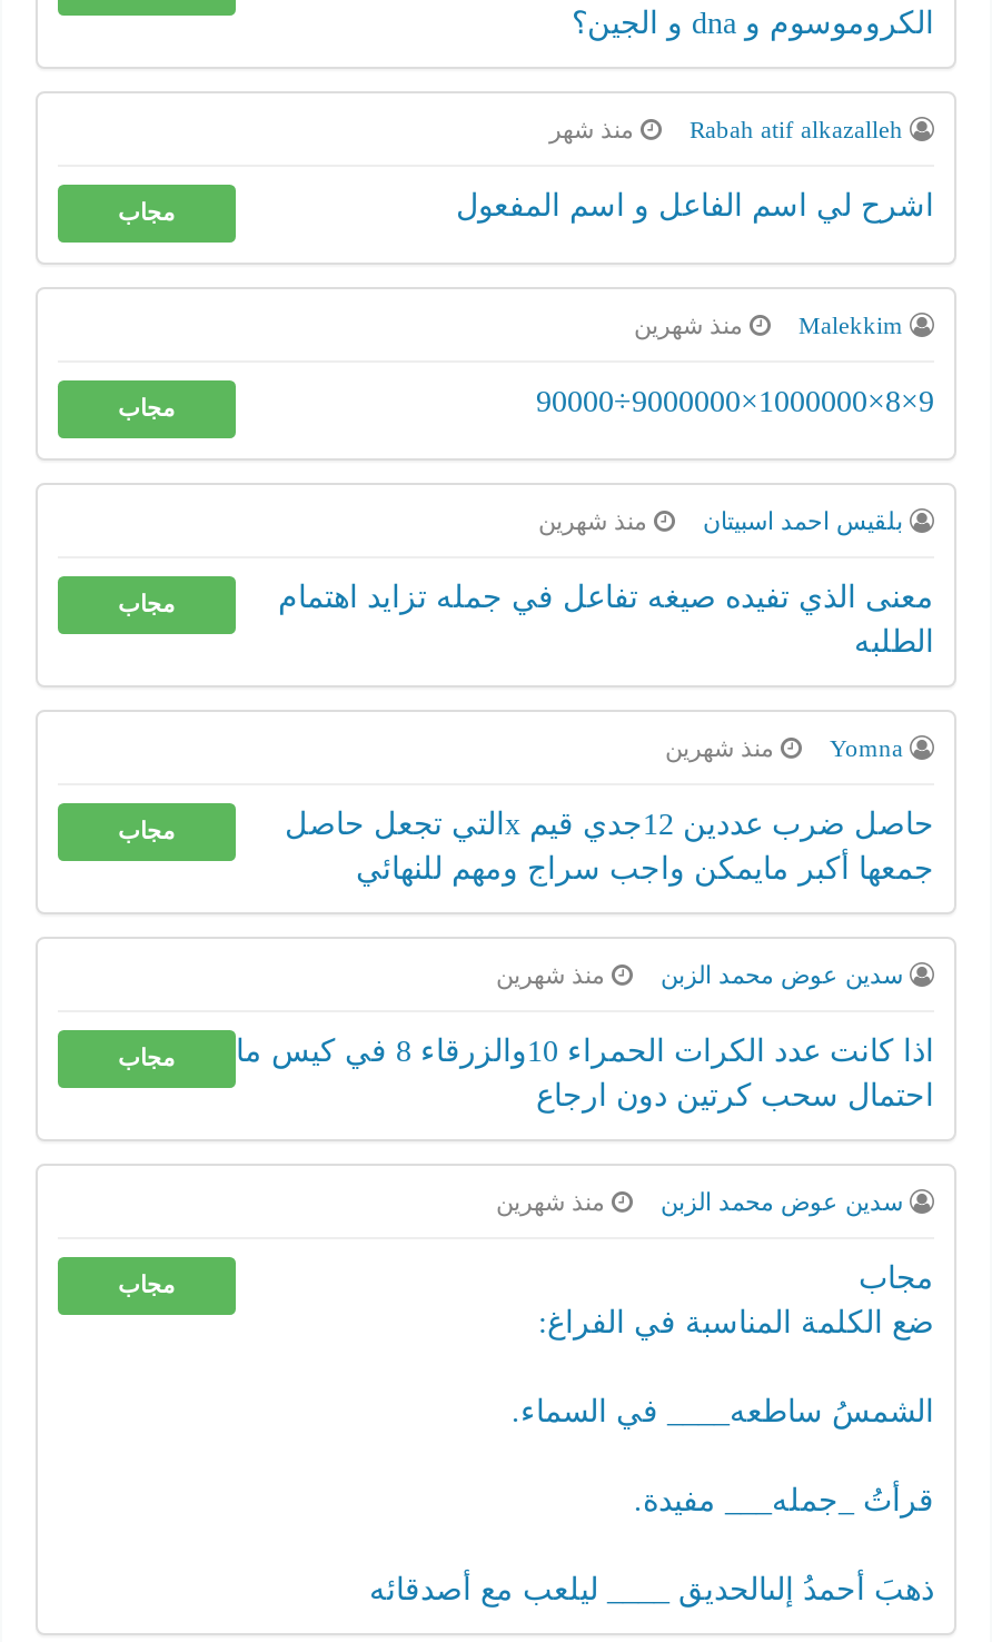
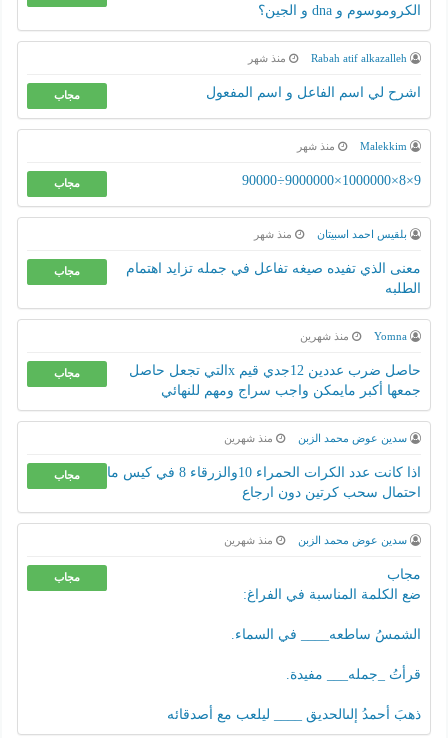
[634,311,750,338] منذ شهرين -> [297,140,338,152] منذ شهر
[538,507,654,534] منذ شهرين -> [254,228,295,240] منذ شهر

